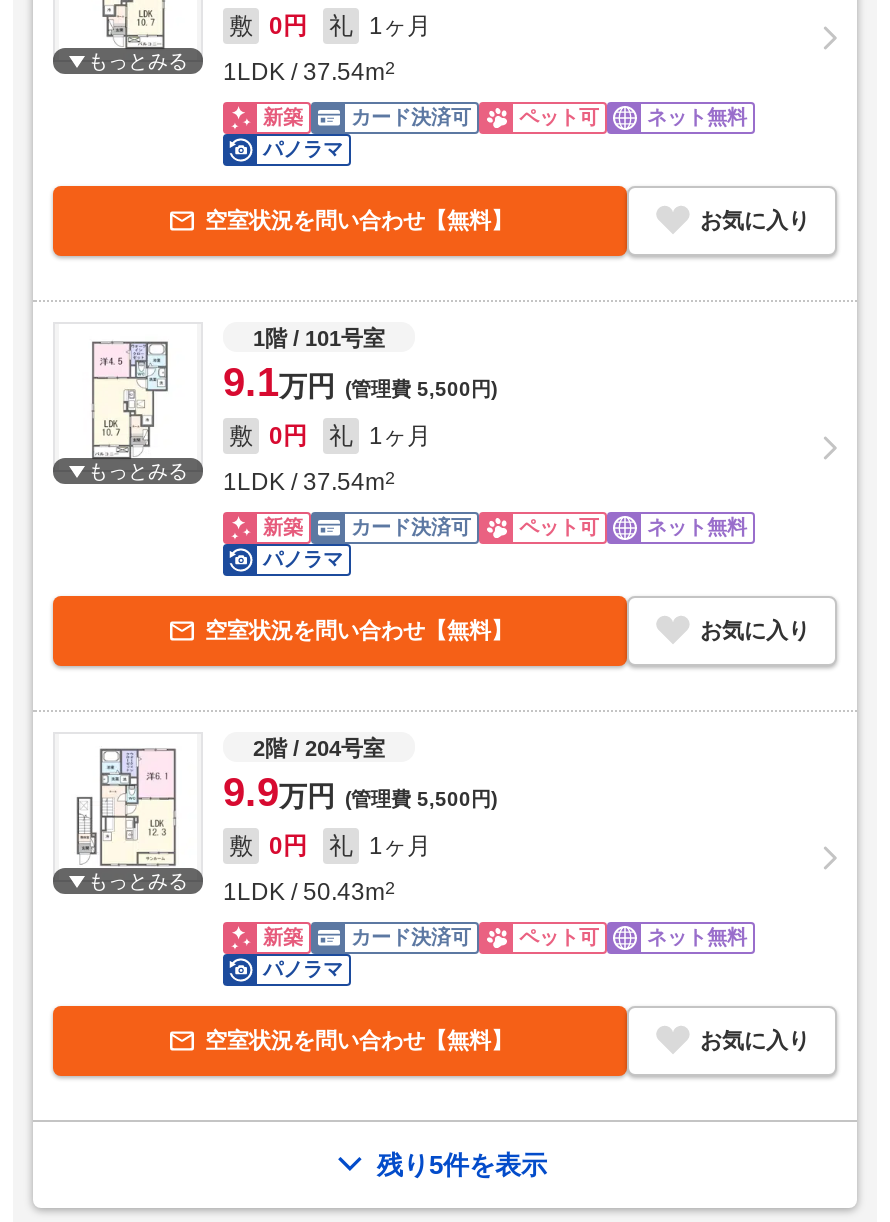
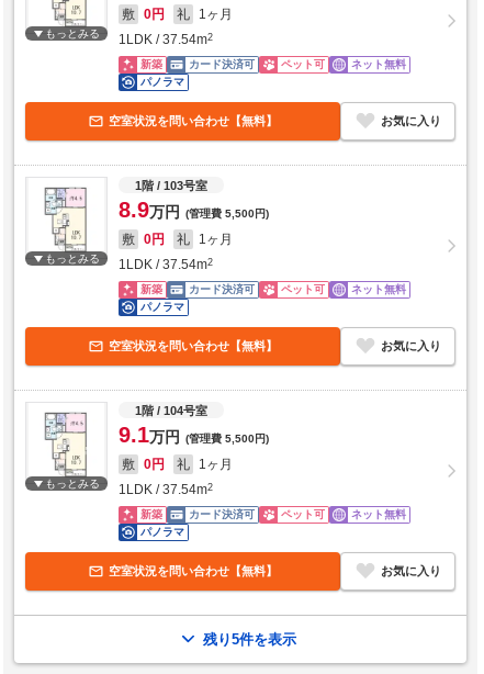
none -> [119,198,269,222] 8.9万円 (管理費 5,500円)
[253,326,385,350] 1階/ 101号室 -> [135,179,207,192] 1階/ 103号室
[89,342,169,456] [image] -> [44,188,88,250] [image]
moved [223,360,497,404] -> [119,423,269,447]: 9.1万円 (管理費 5,500円)
[75,746,395,906] [image] | もっとみる 1LDK / 50.43m2 -> [38,412,213,497] [image] | もっとみる 1LDK / 37.54m2
[253,736,385,760] 2階/ 204号室 -> [135,404,207,417] 1階/ 104号室
[223,770,497,814] 9.9万円 (管理費 5,500円) -> none

